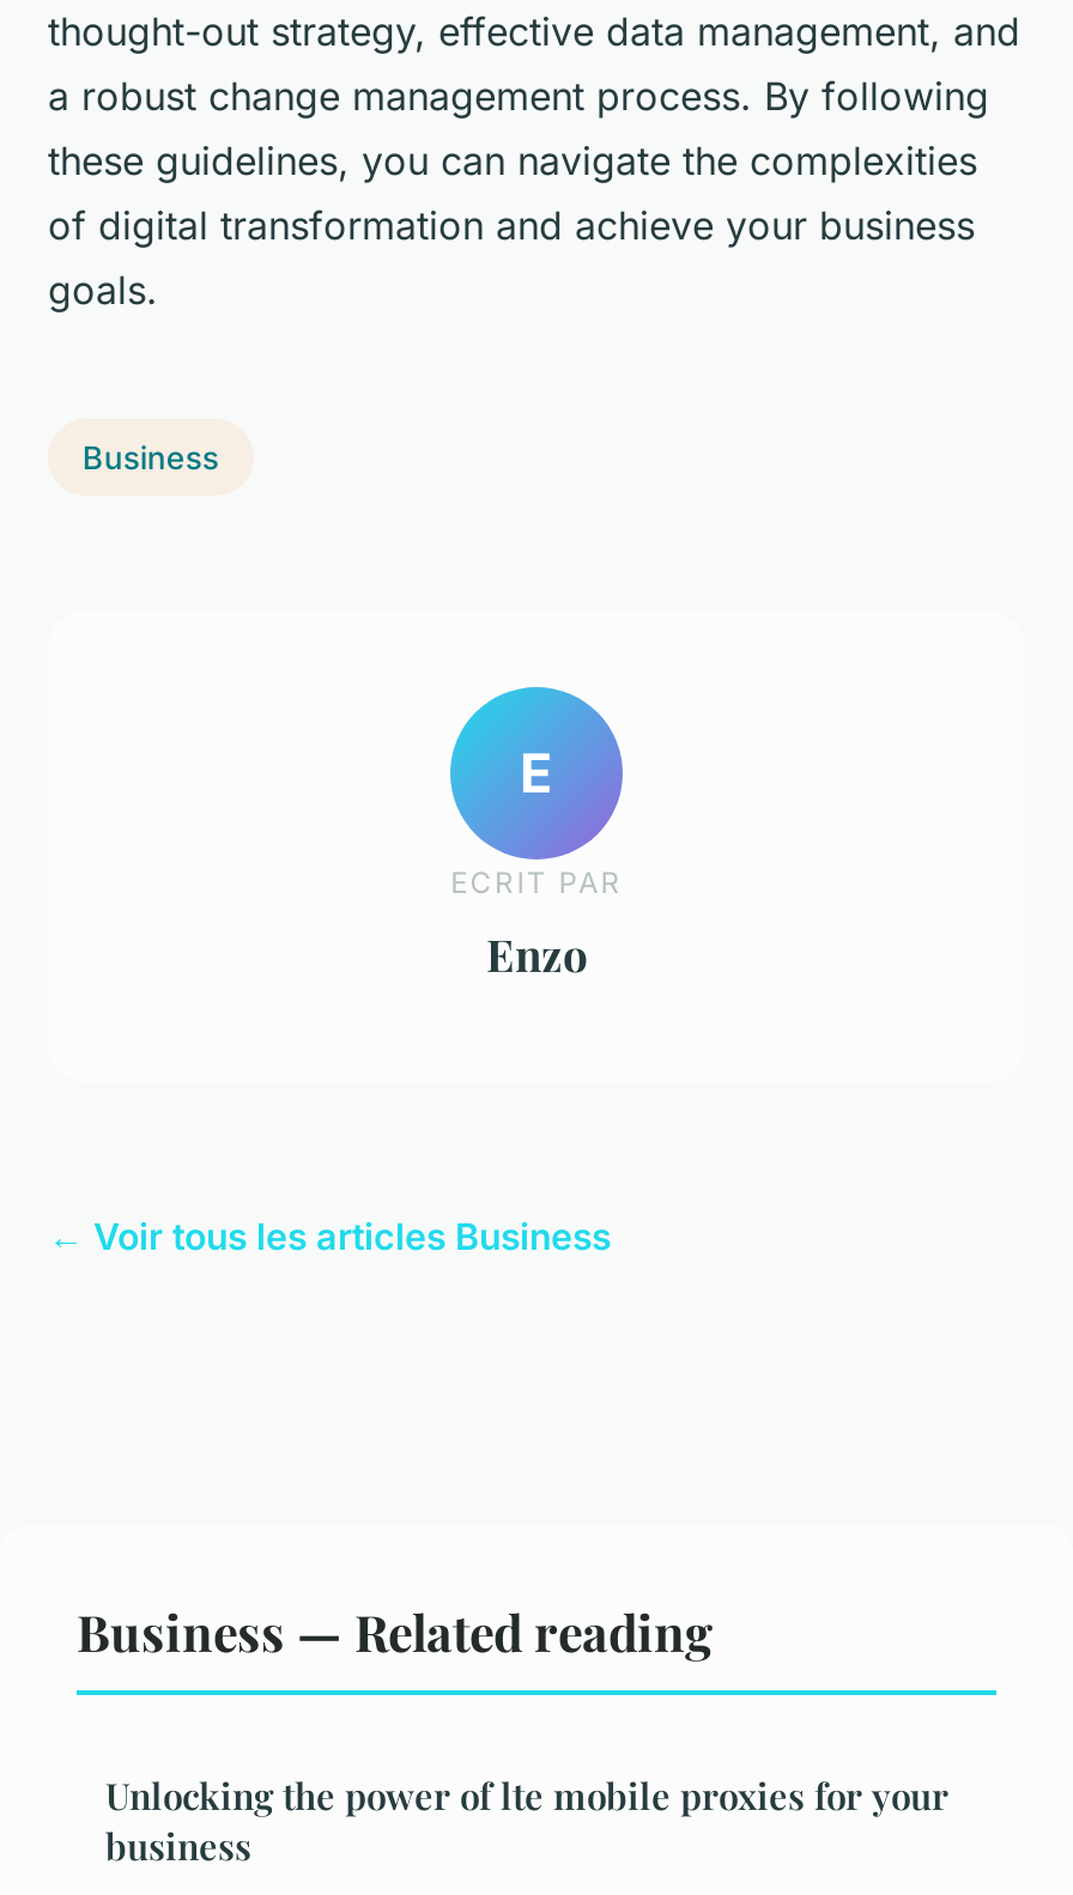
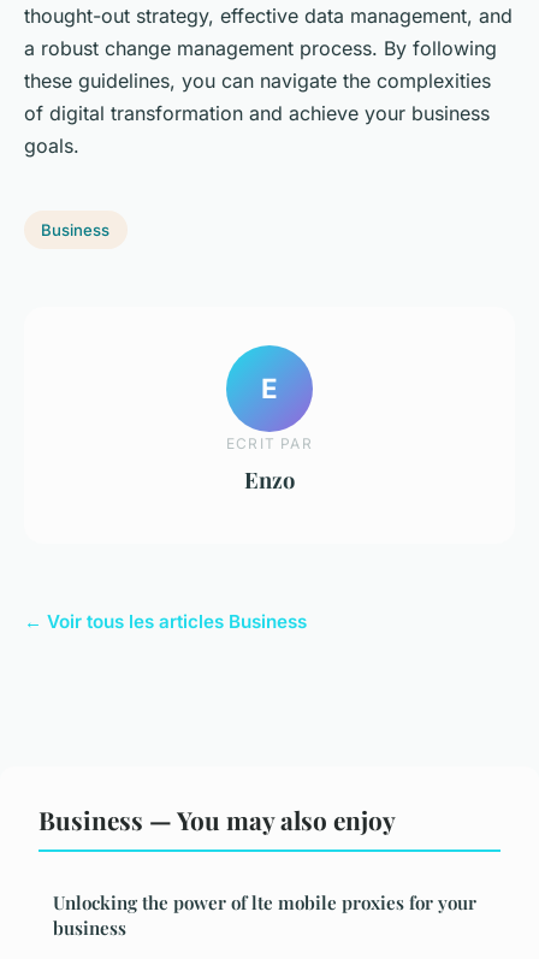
[77,1598,714,1665] Business — Related reading -> [38,803,396,837] Business — You may also enjoy

